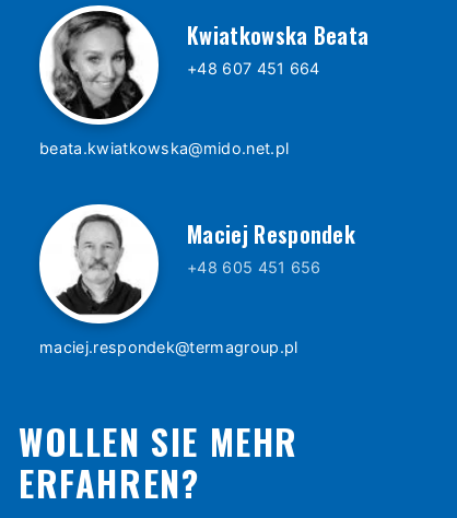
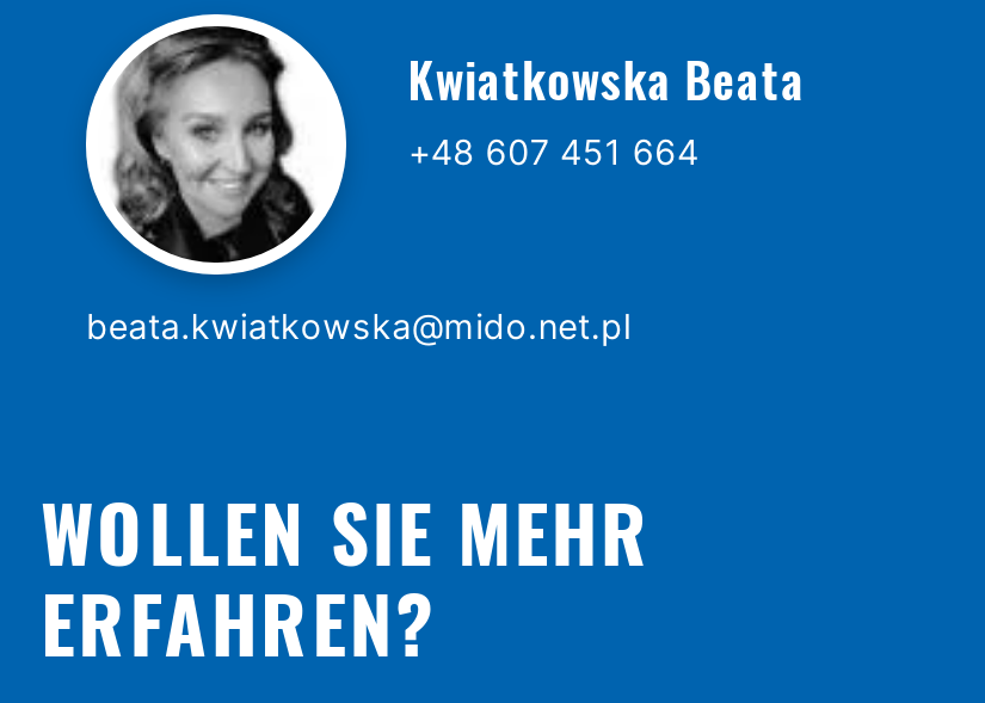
[39,210,298,356] [image] | maciej.respondek@termagroup.pl -> none
[187,217,355,276] Maciej Respondek | +48 605 451 656 -> none

